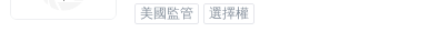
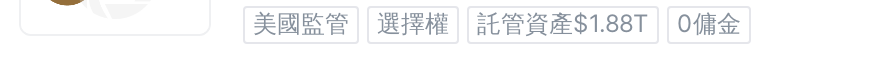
none -> [477,9,741,39] 託管資產$1.88T | 0傭金

